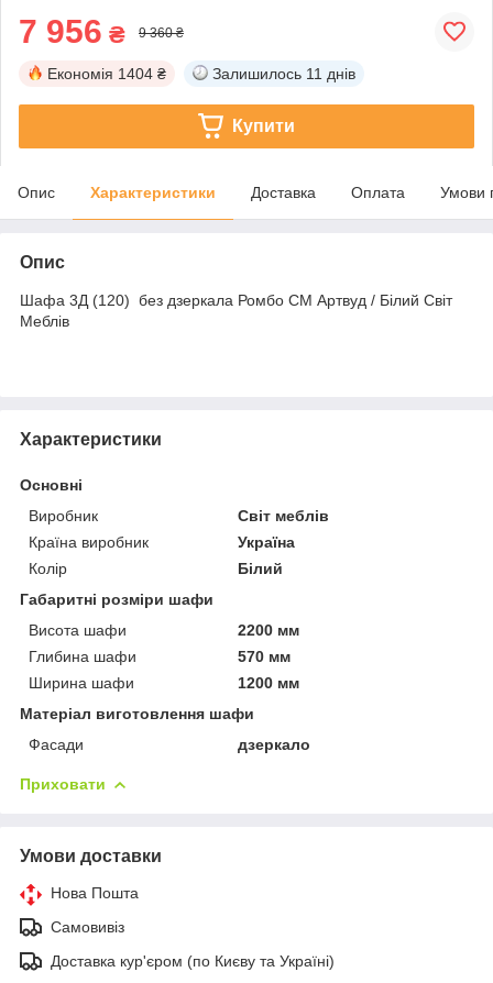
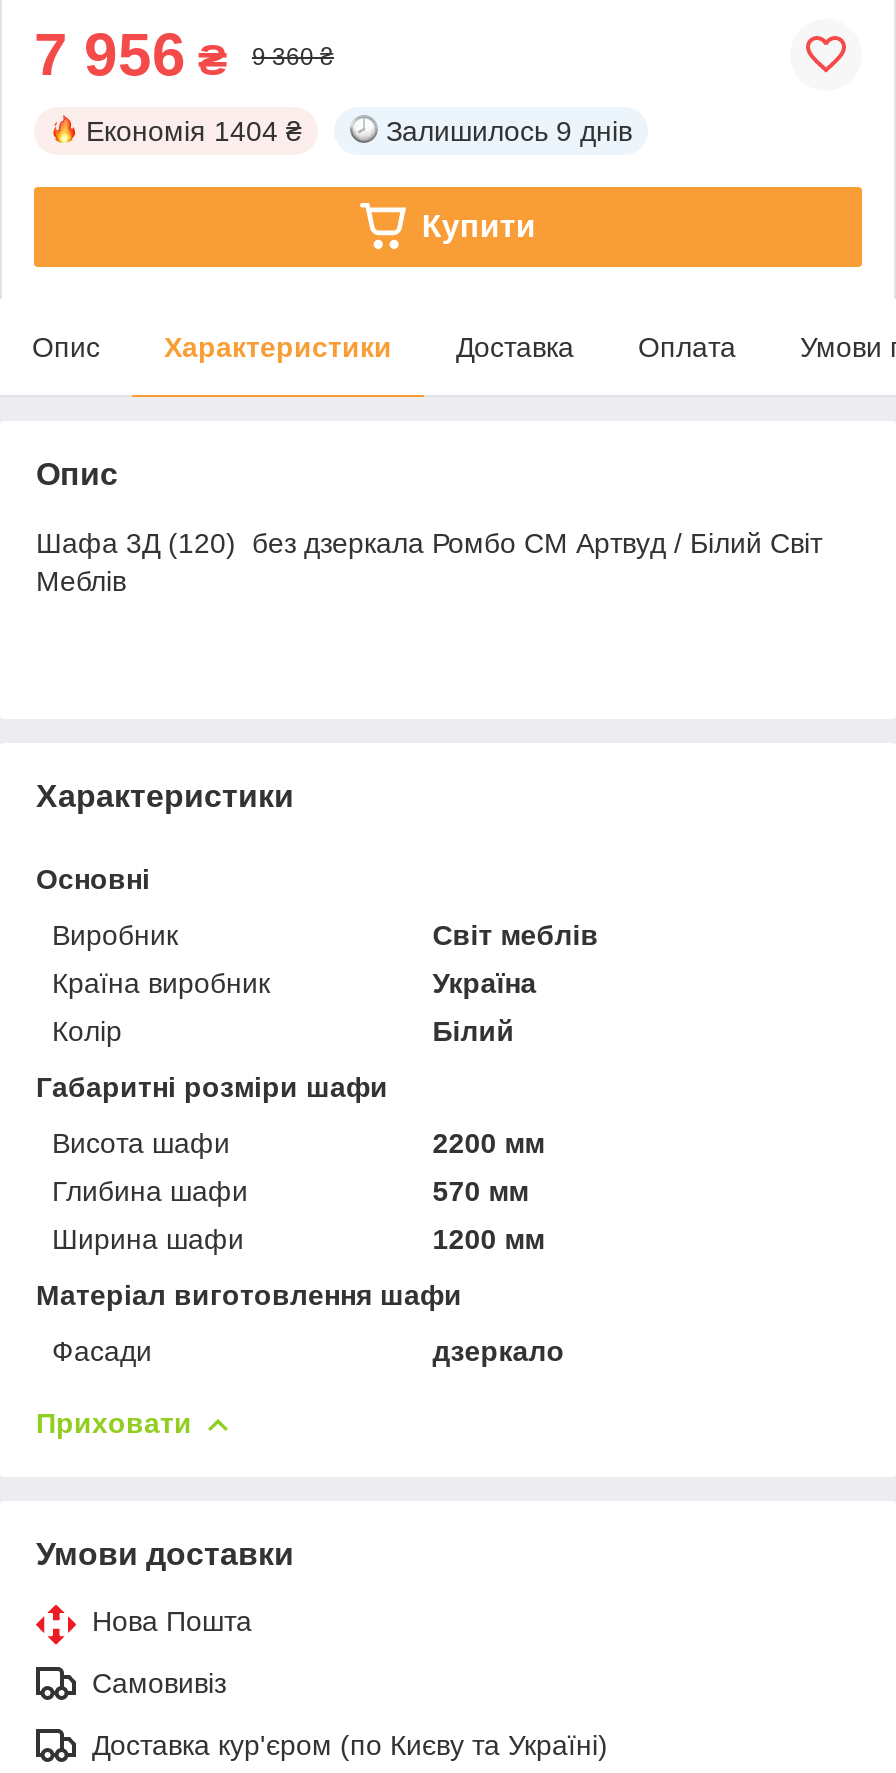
[212,65,355,82] Залишилось 11 днів -> [386,115,632,147] Залишилось 9 днів

